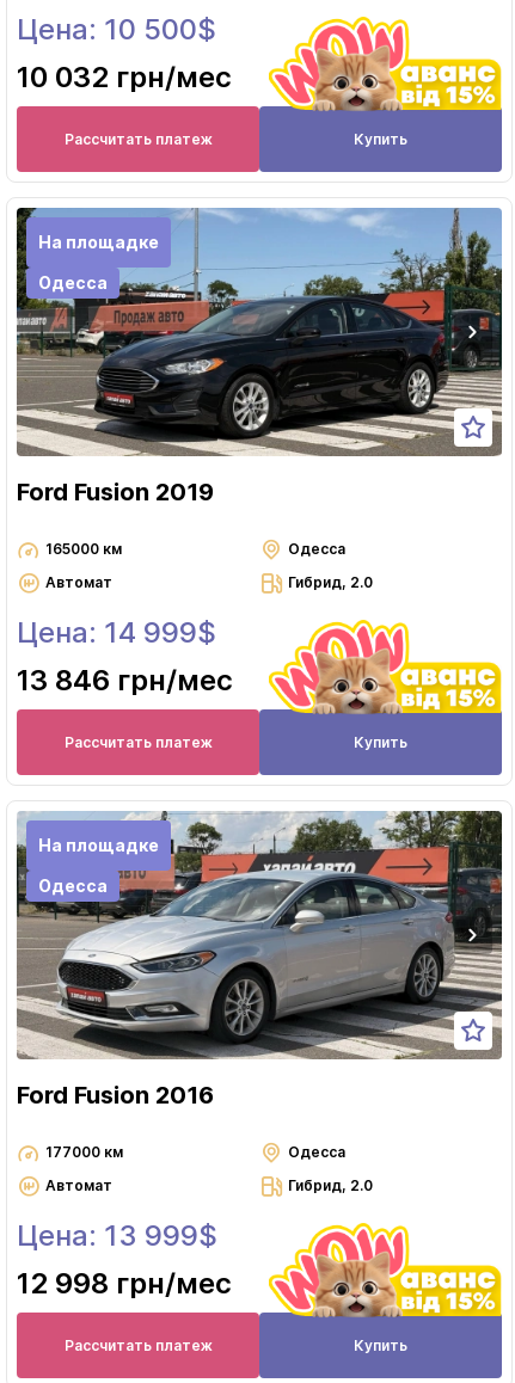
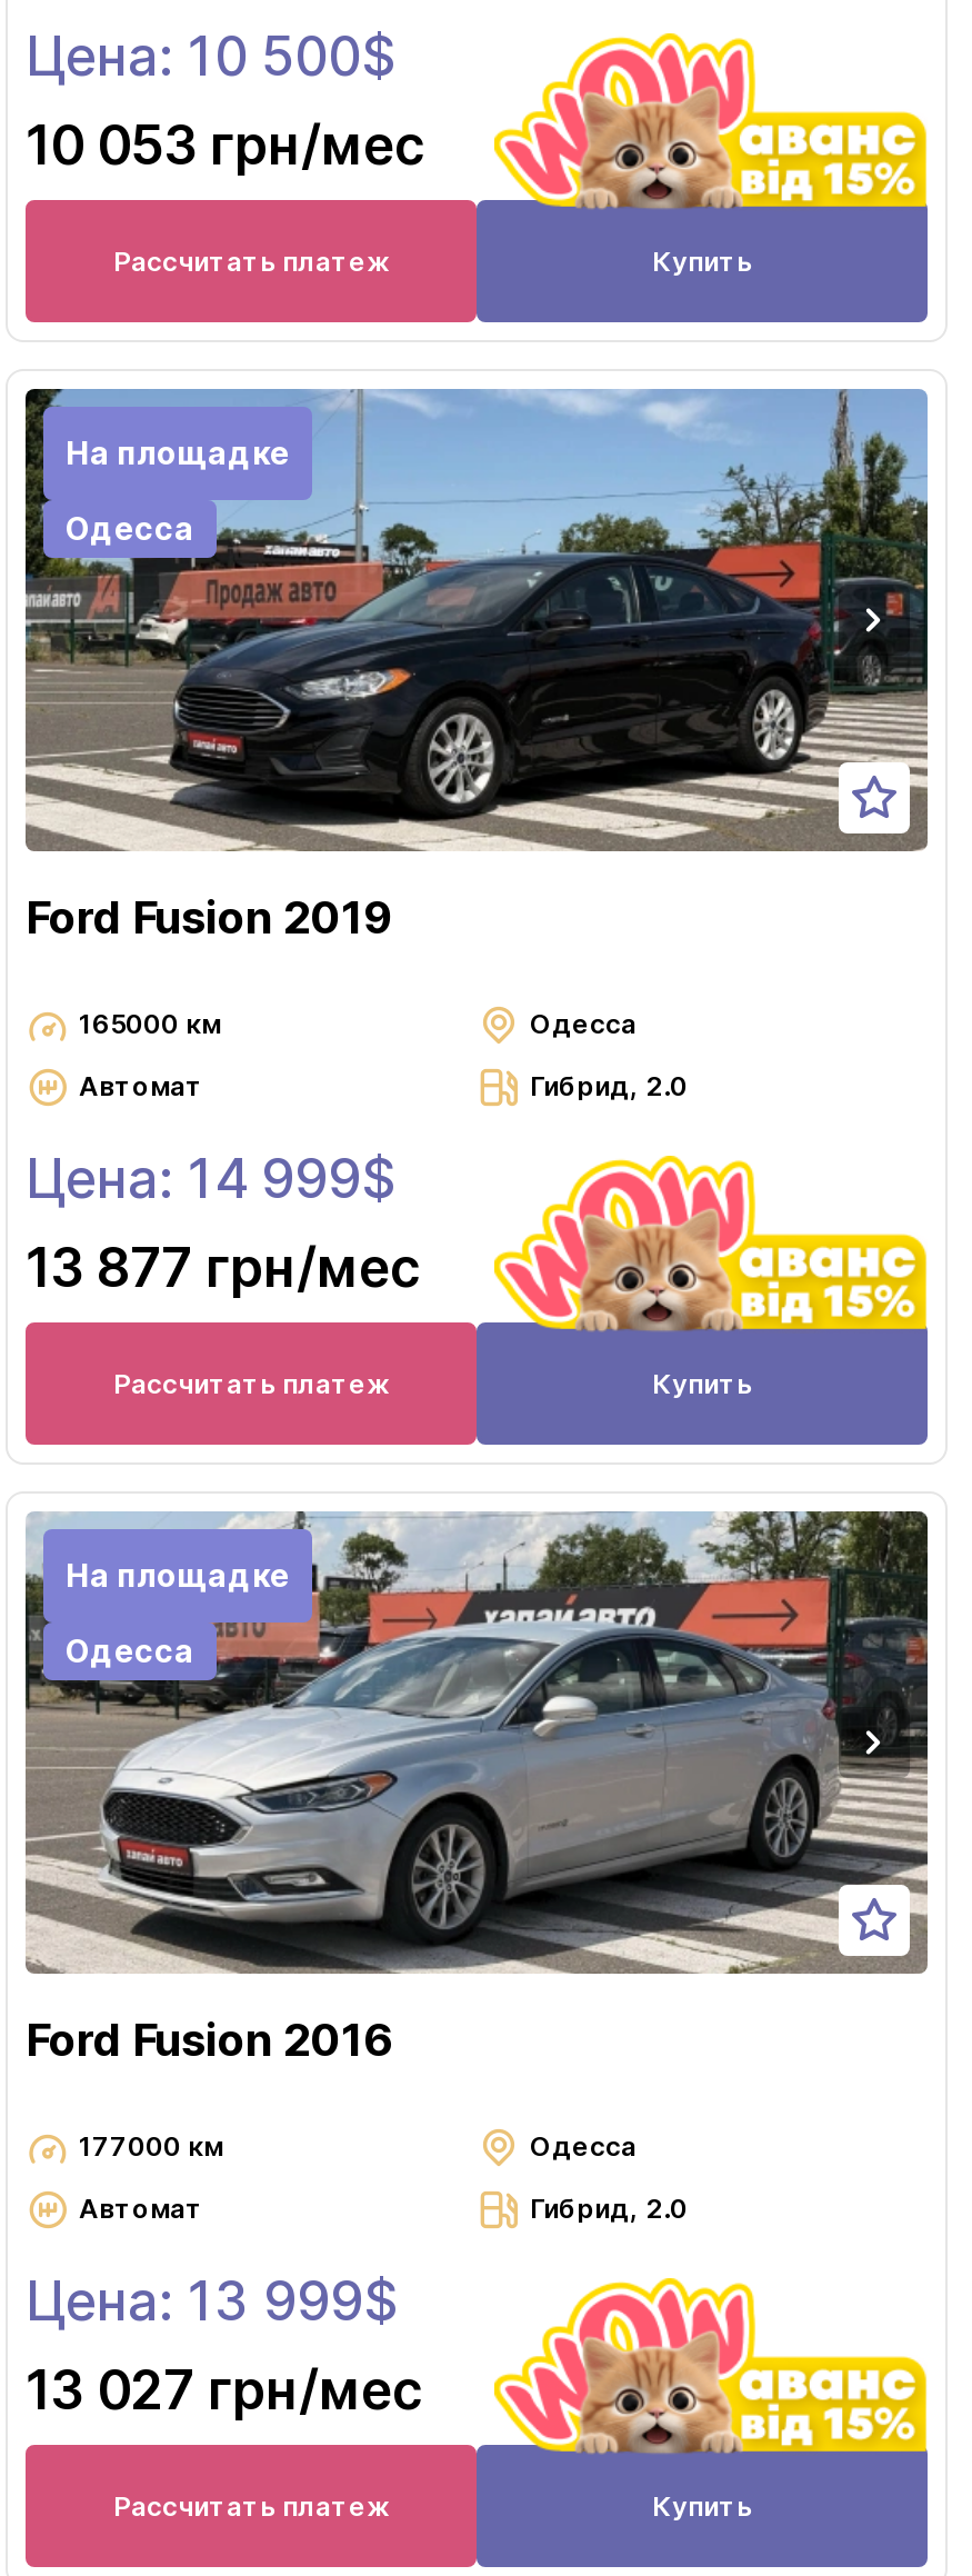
[17,60,232,94] 10 032 грн/мес -> [26,114,425,178] 10 053 грн/мес
[17,663,233,698] 13 846 грн/мес -> [26,1236,421,1300] 13 877 грн/мес
[17,1266,232,1301] 12 998 грн/мес -> [26,2358,423,2423] 13 027 грн/мес

